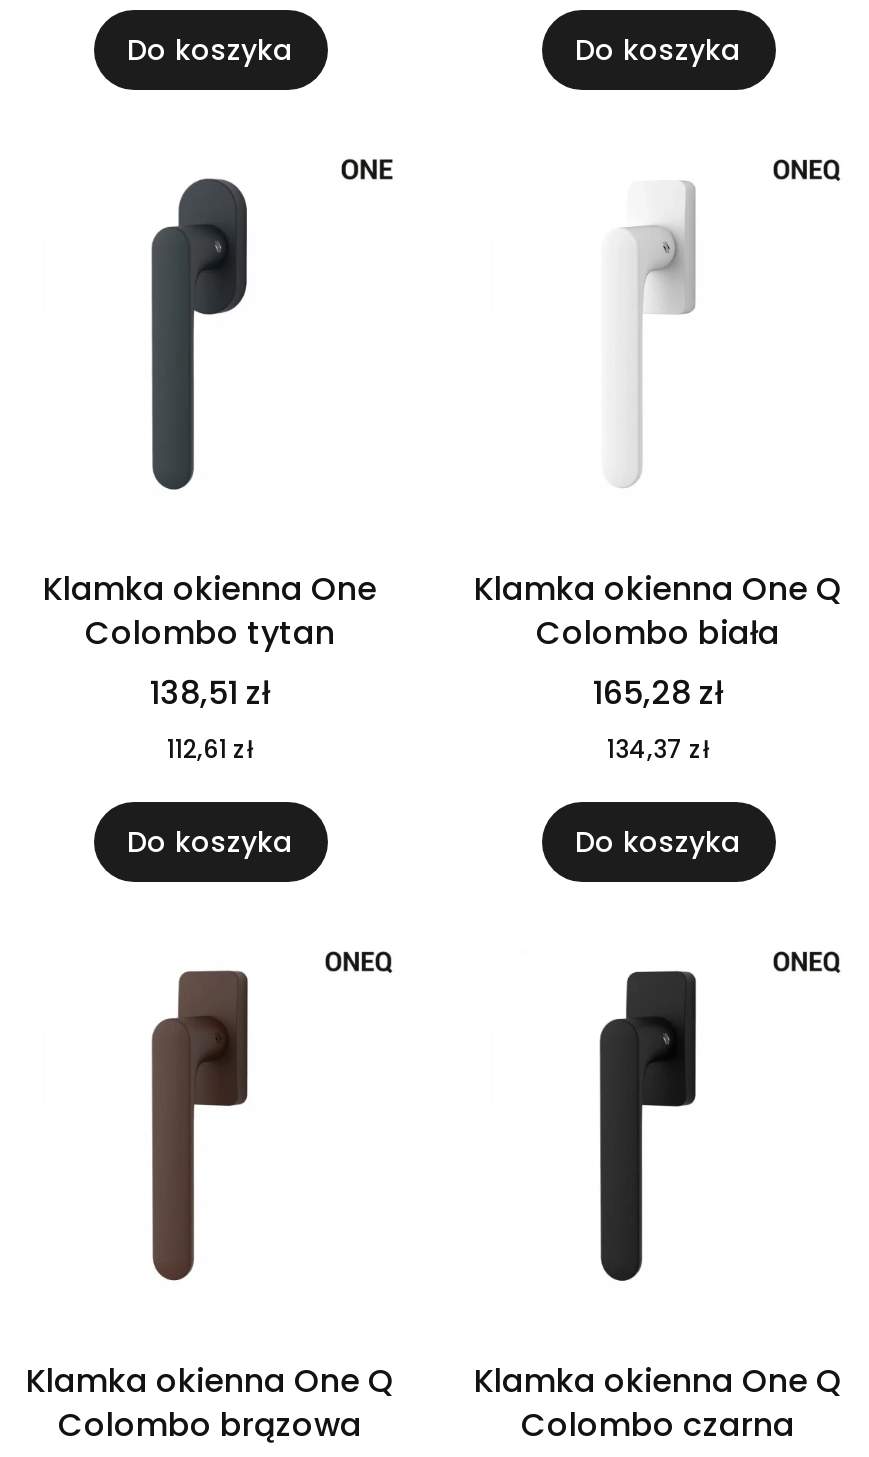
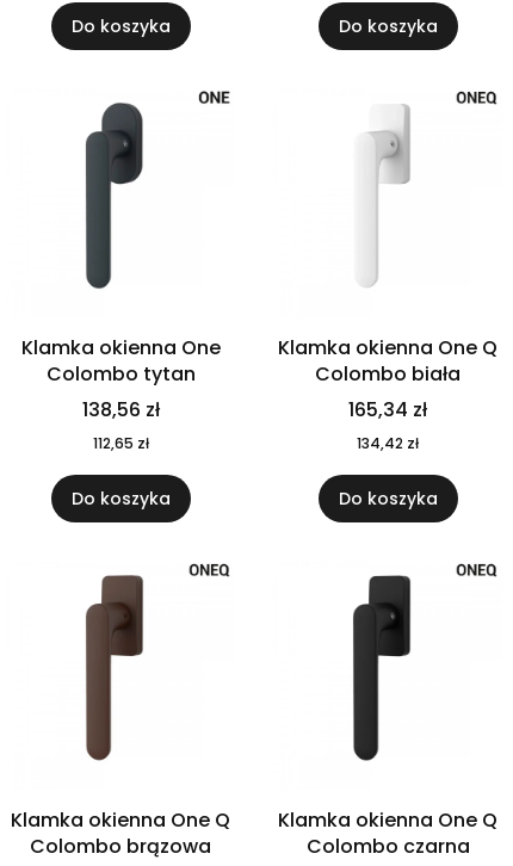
[150,670,270,716] 138,51 zł -> [82,396,159,424] 138,56 zł
[593,670,723,716] 165,28 zł -> [348,396,427,424] 165,34 zł
[167,732,253,766] 112,61 zł -> [92,433,149,453] 112,65 zł
[607,732,709,766] 134,37 zł -> [357,433,419,453] 134,42 zł

